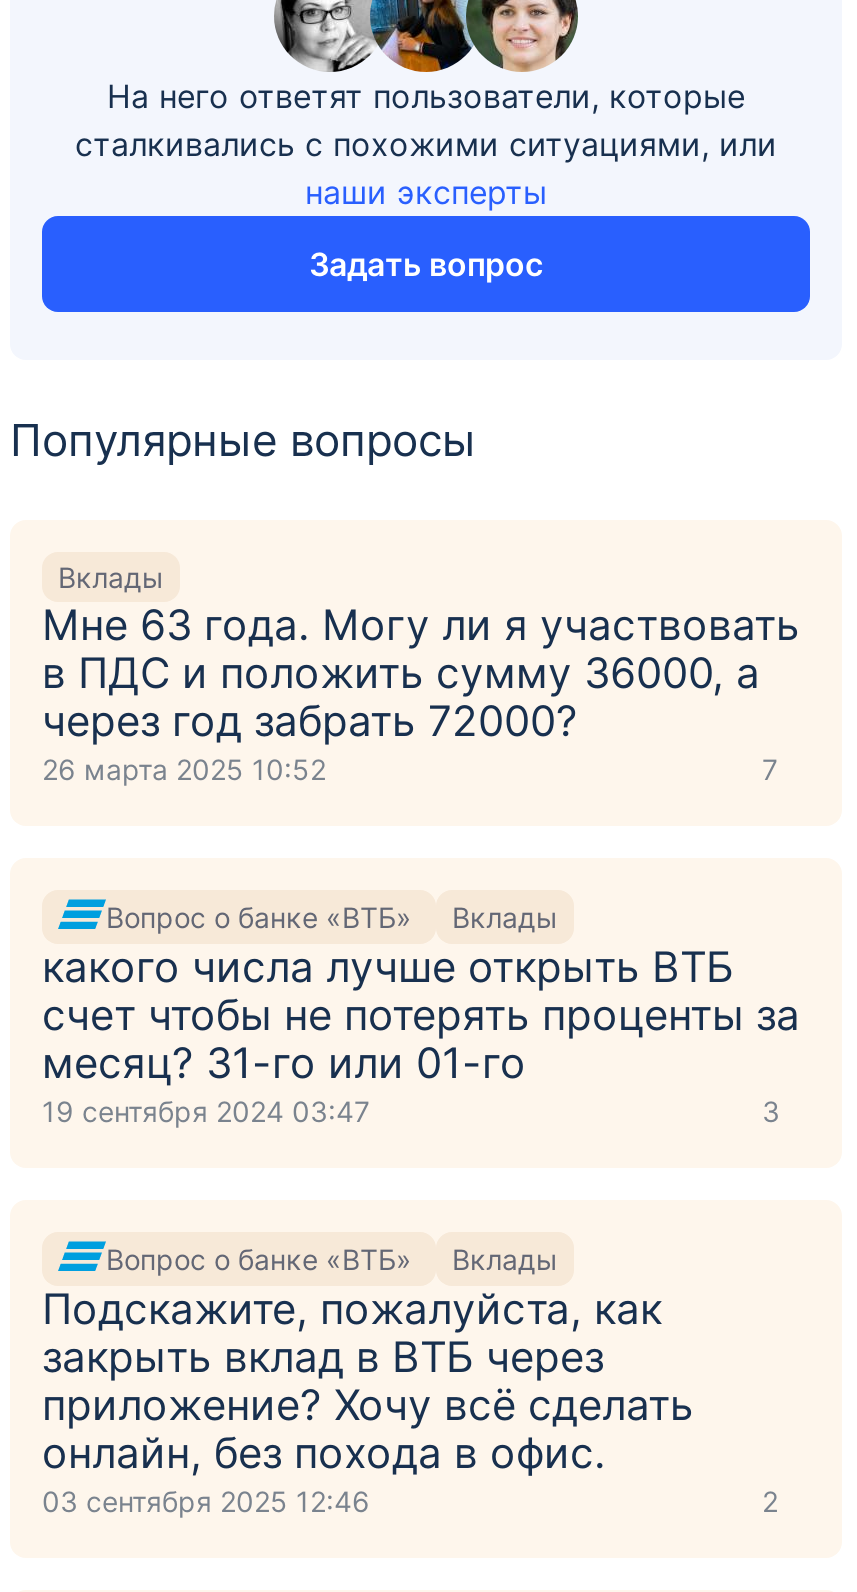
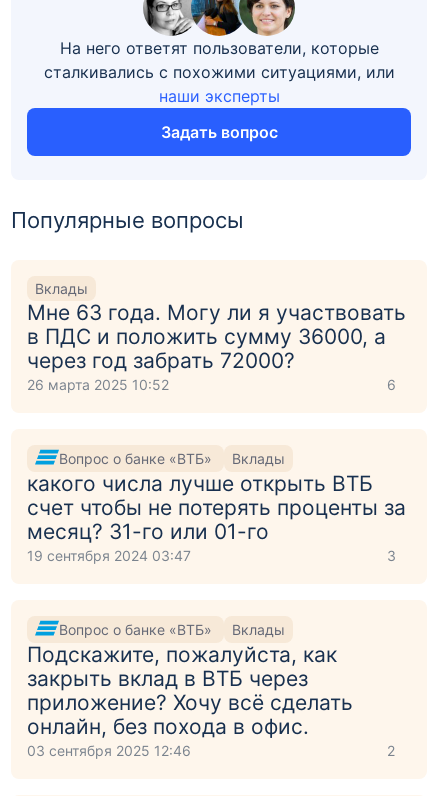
[762,752,778,786] 7 -> [387,376,396,393] 6

